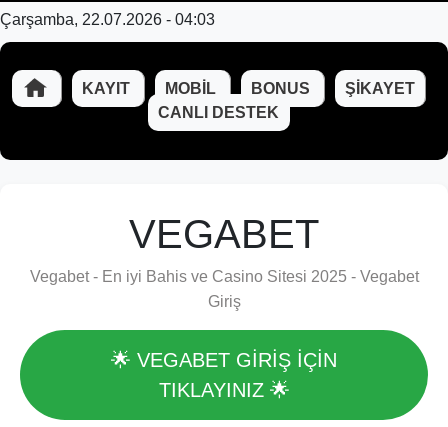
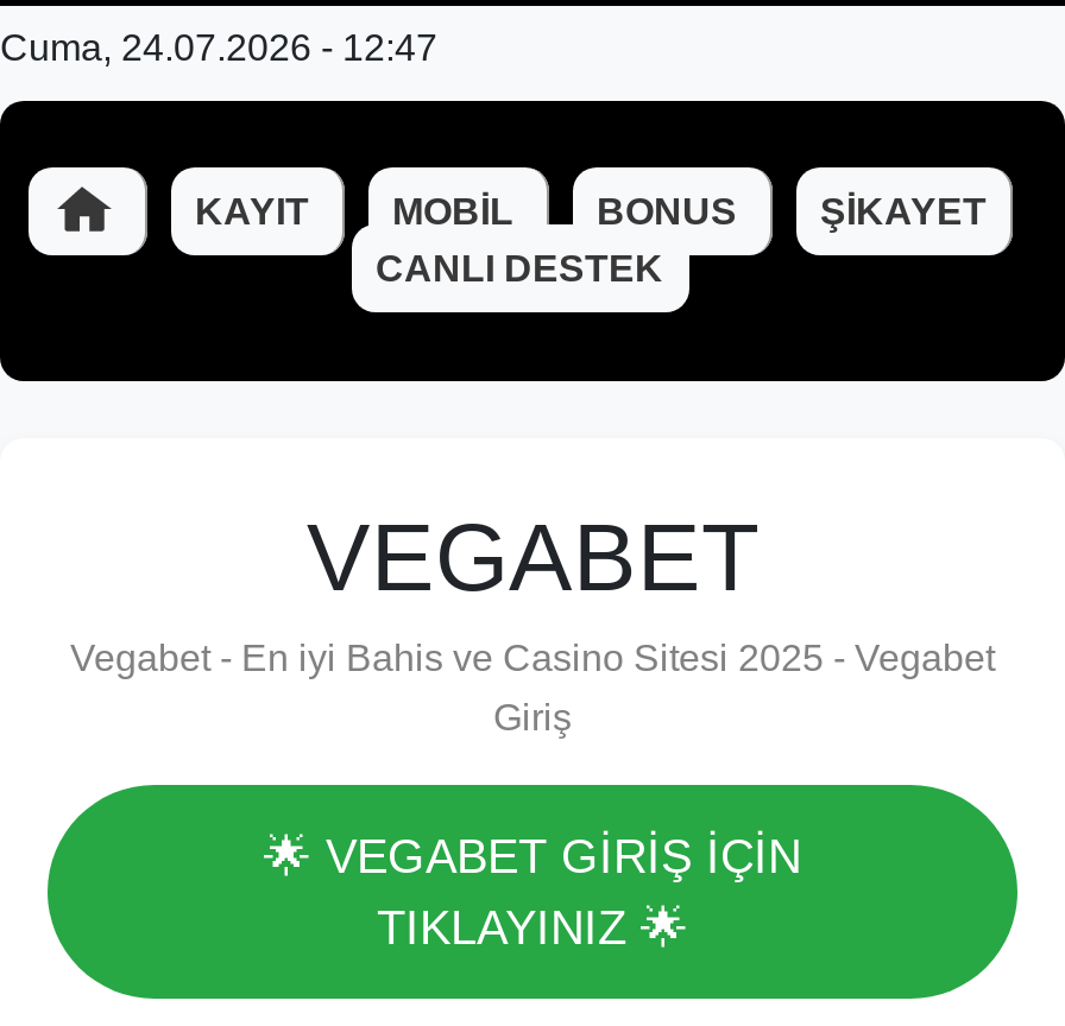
[0,11,215,28] Çarşamba, 22.07.2026 - 04:03 -> [0,27,437,68] Cuma, 24.07.2026 - 12:47

